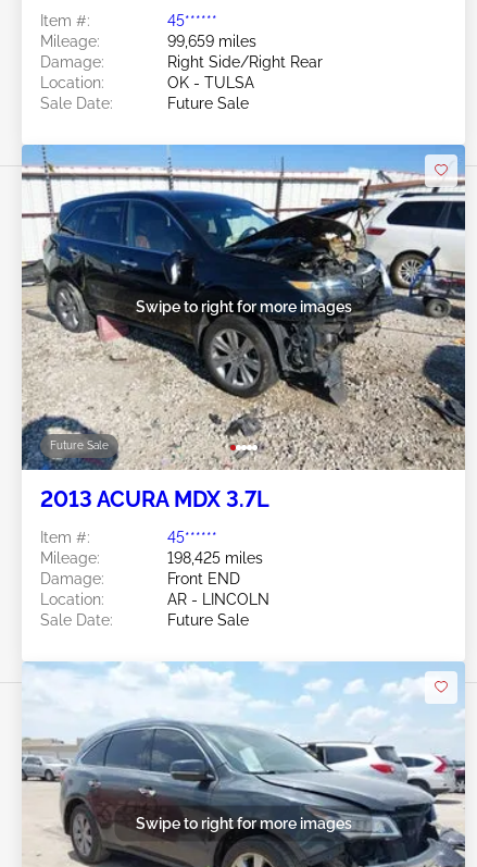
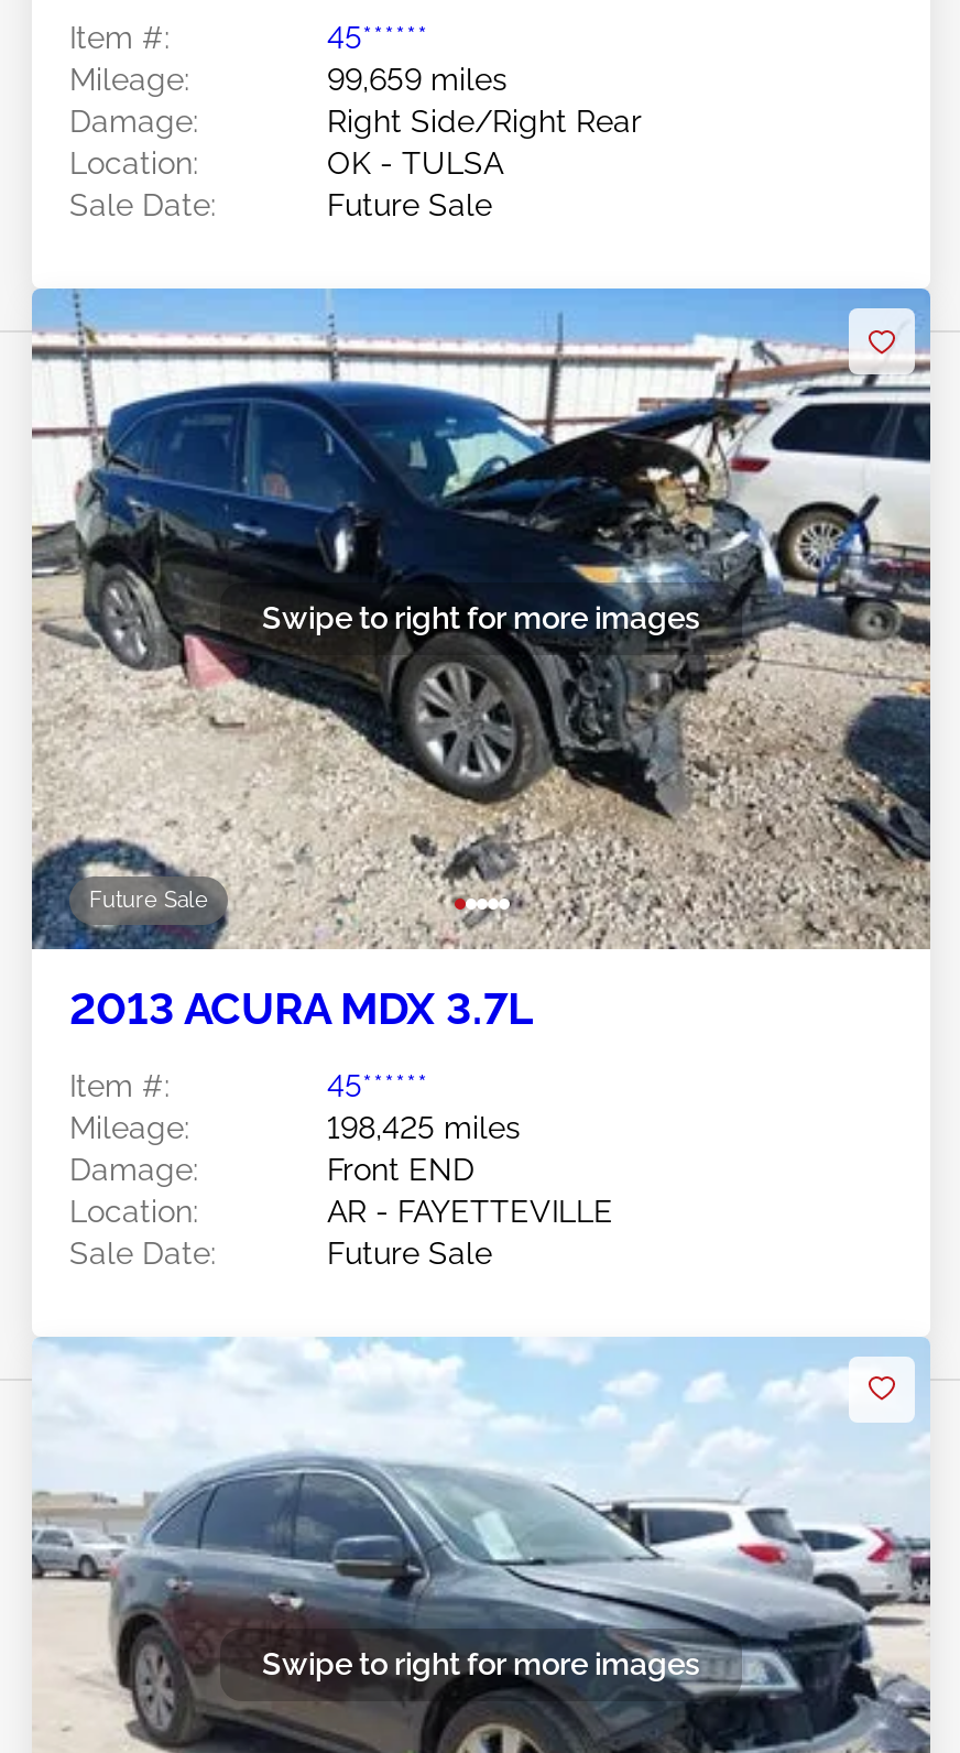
[167,590,269,608] AR - LINCOLN -> [327,1193,613,1228] AR - FAYETTEVILLE

